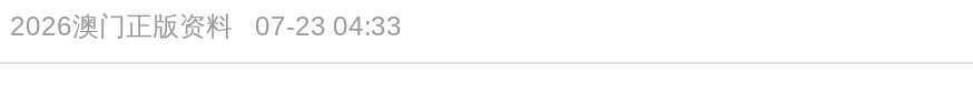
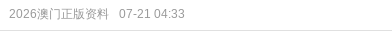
[10,11,402,42] 2026澳门正版资料 07-23 04:33 -> [9,7,185,21] 2026澳门正版资料 07-21 04:33

